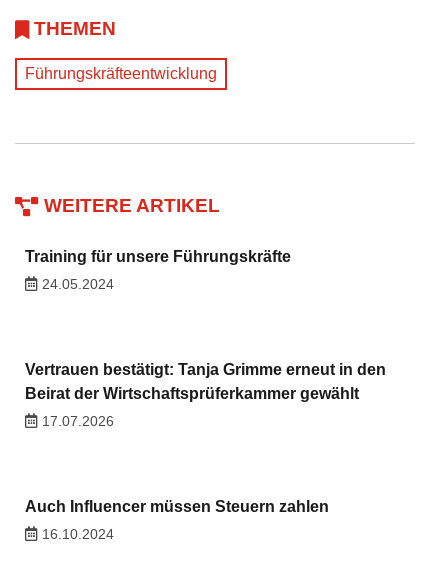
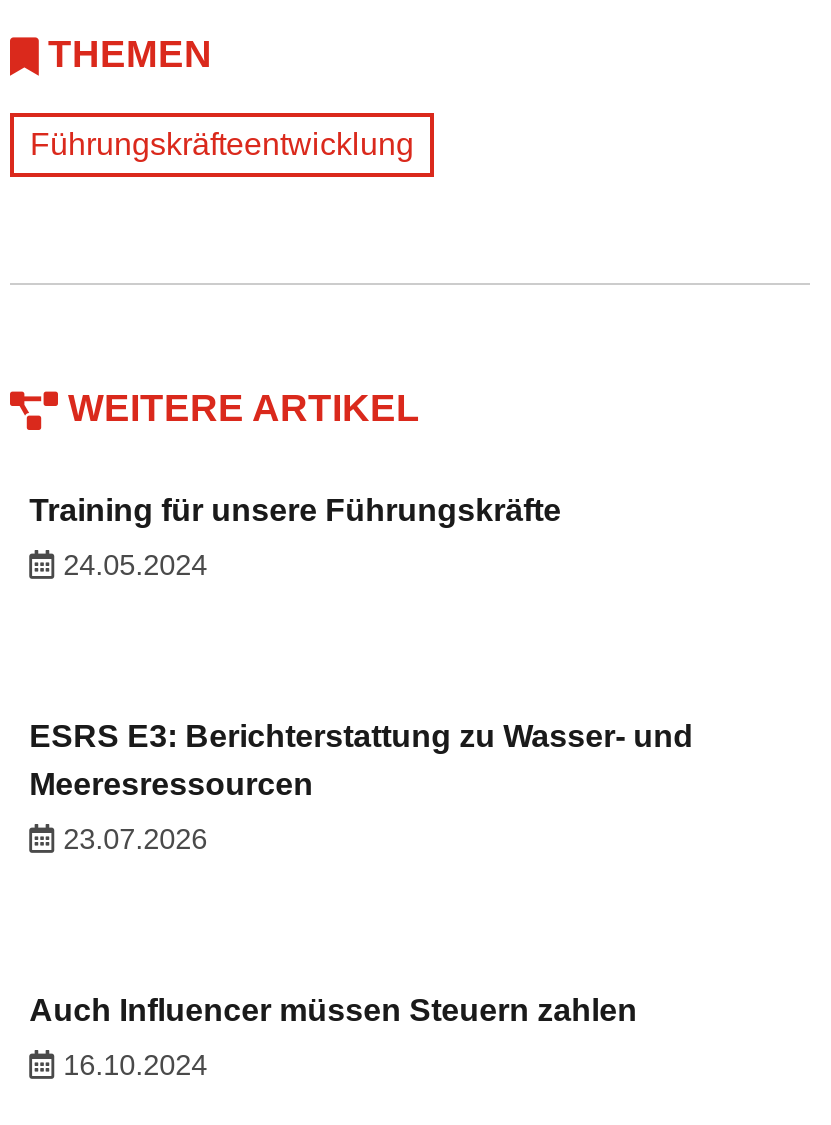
[25,361,386,402] Vertrauen bestätigt: Tanja Grimme erneut in den | Beirat der Wirtschaftsprüferkammer gewählt -> [29,719,693,801] ESRS E3: Berichterstattung zu Wasser- und | Meeresressourcen
[42,413,114,429] 17.07.2026 -> [63,823,207,855] 23.07.2026

